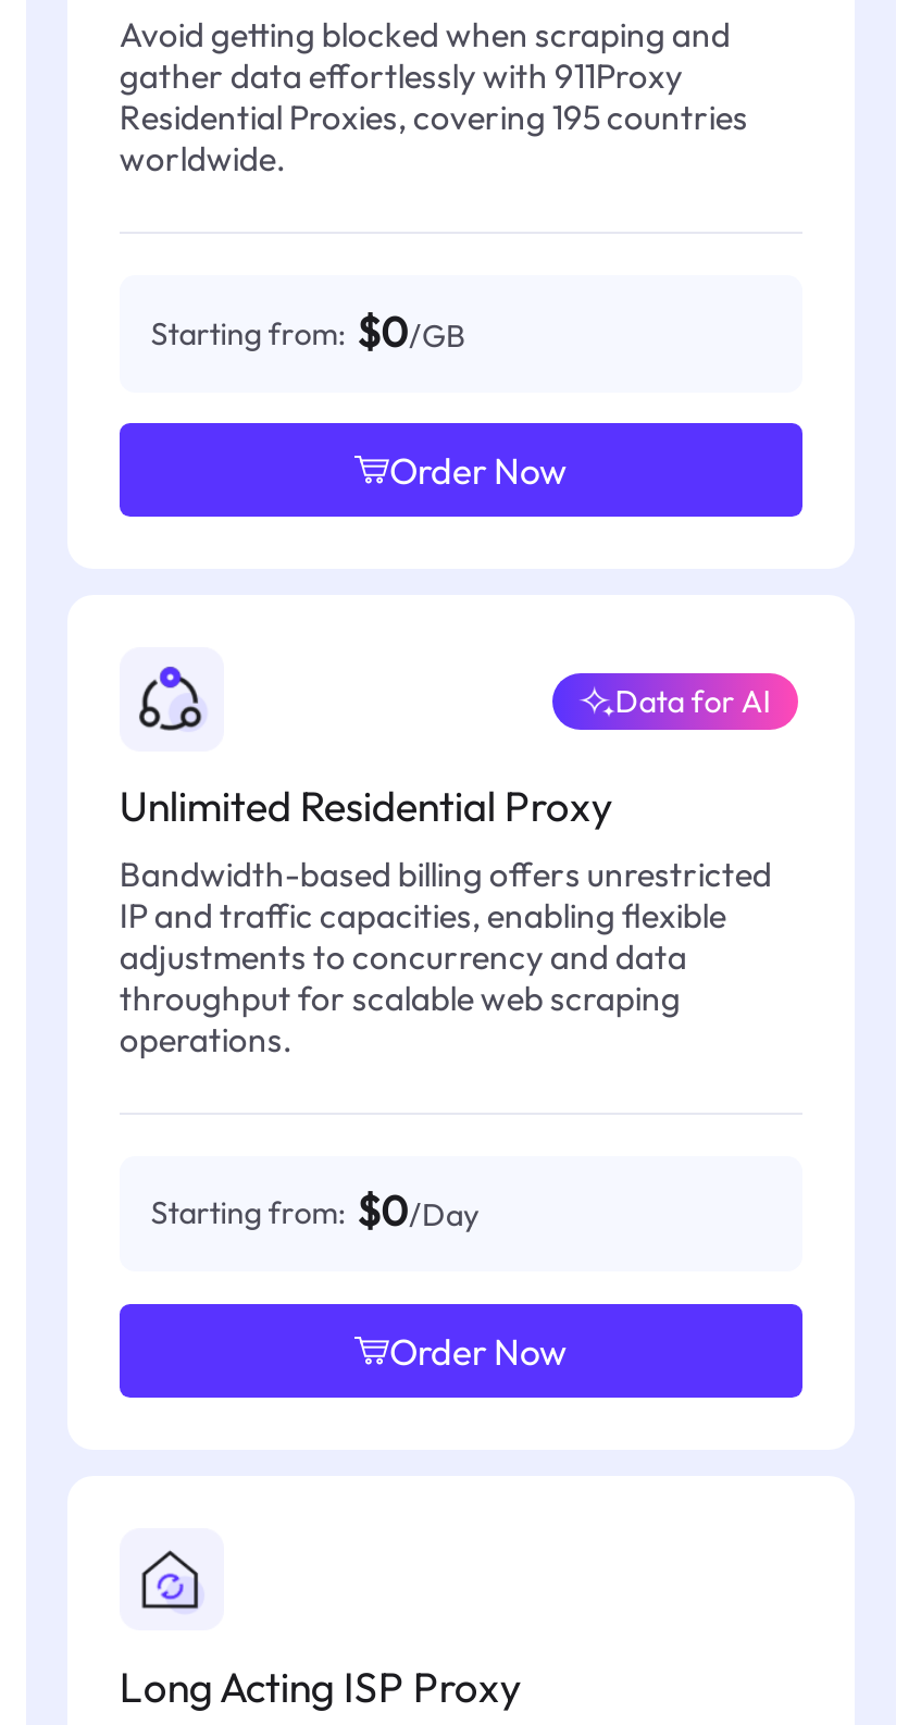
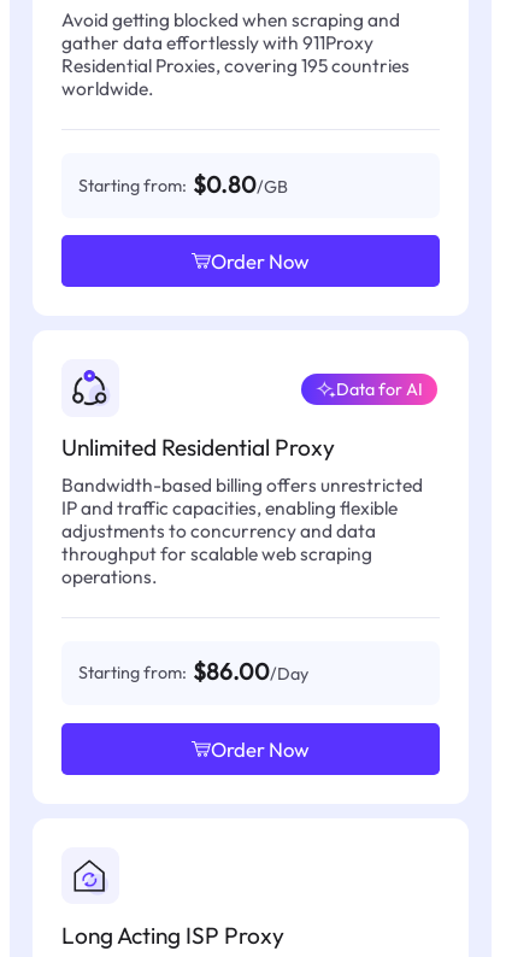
[150,305,465,357] Starting from: $0/GB -> [79,169,288,198] Starting from: $0.80/GB
[150,1185,478,1237] Starting from: $0/Day -> [79,657,308,686] Starting from: $86.00/Day

